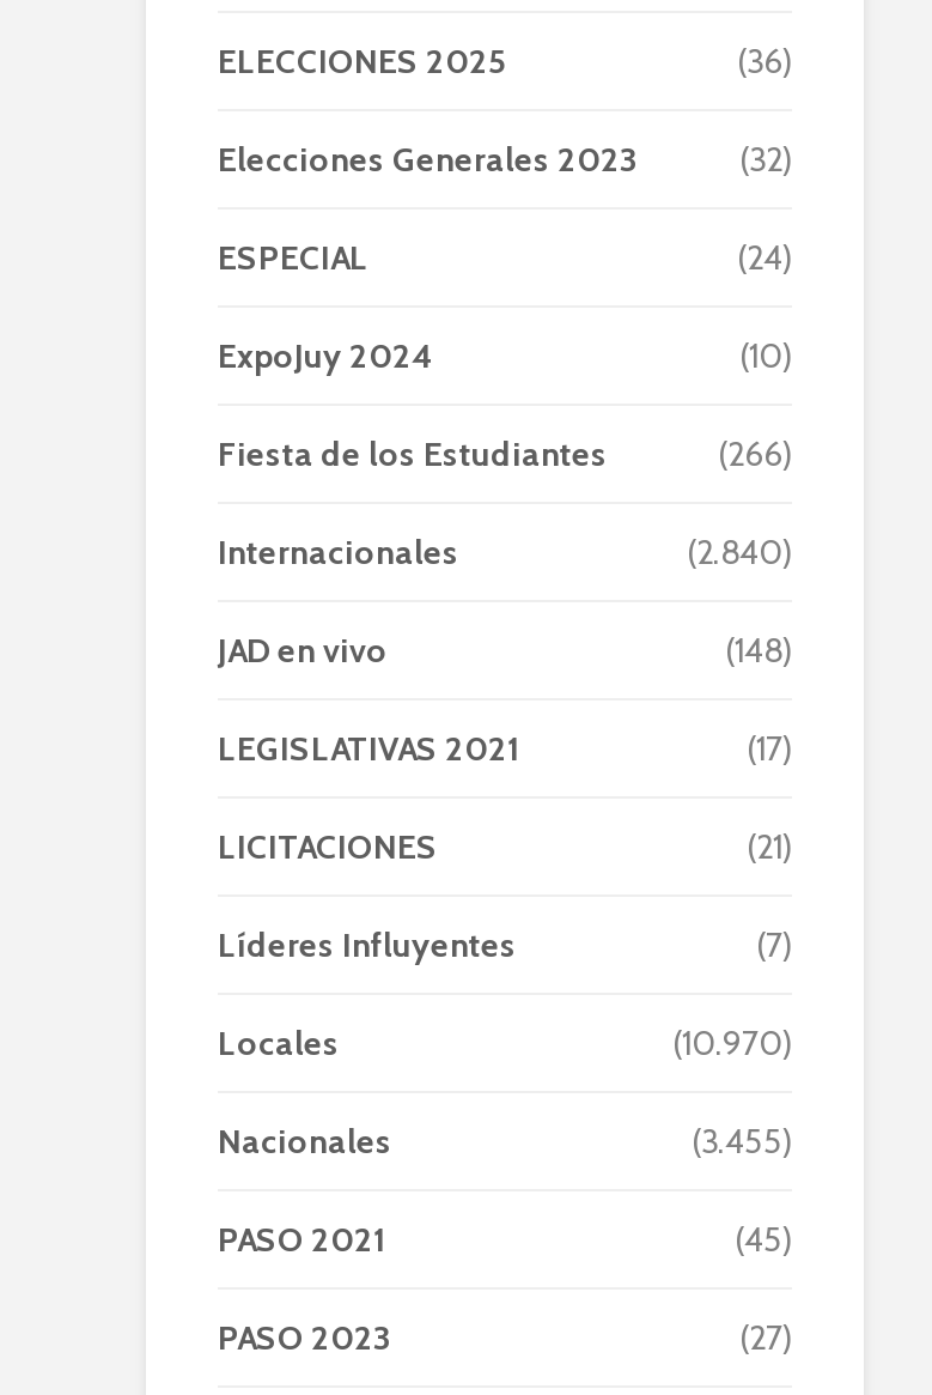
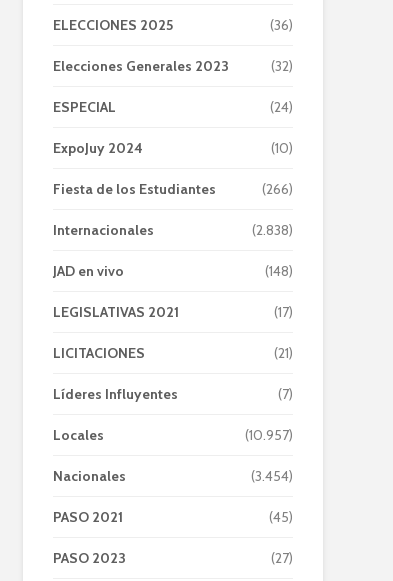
[687,530,792,574] (2.840) -> [252,221,293,239] (2.838)
[672,1021,792,1065] (10.970) -> [245,426,293,444] (10.957)
[692,1120,792,1163] (3.455) -> [251,467,293,485] (3.454)

